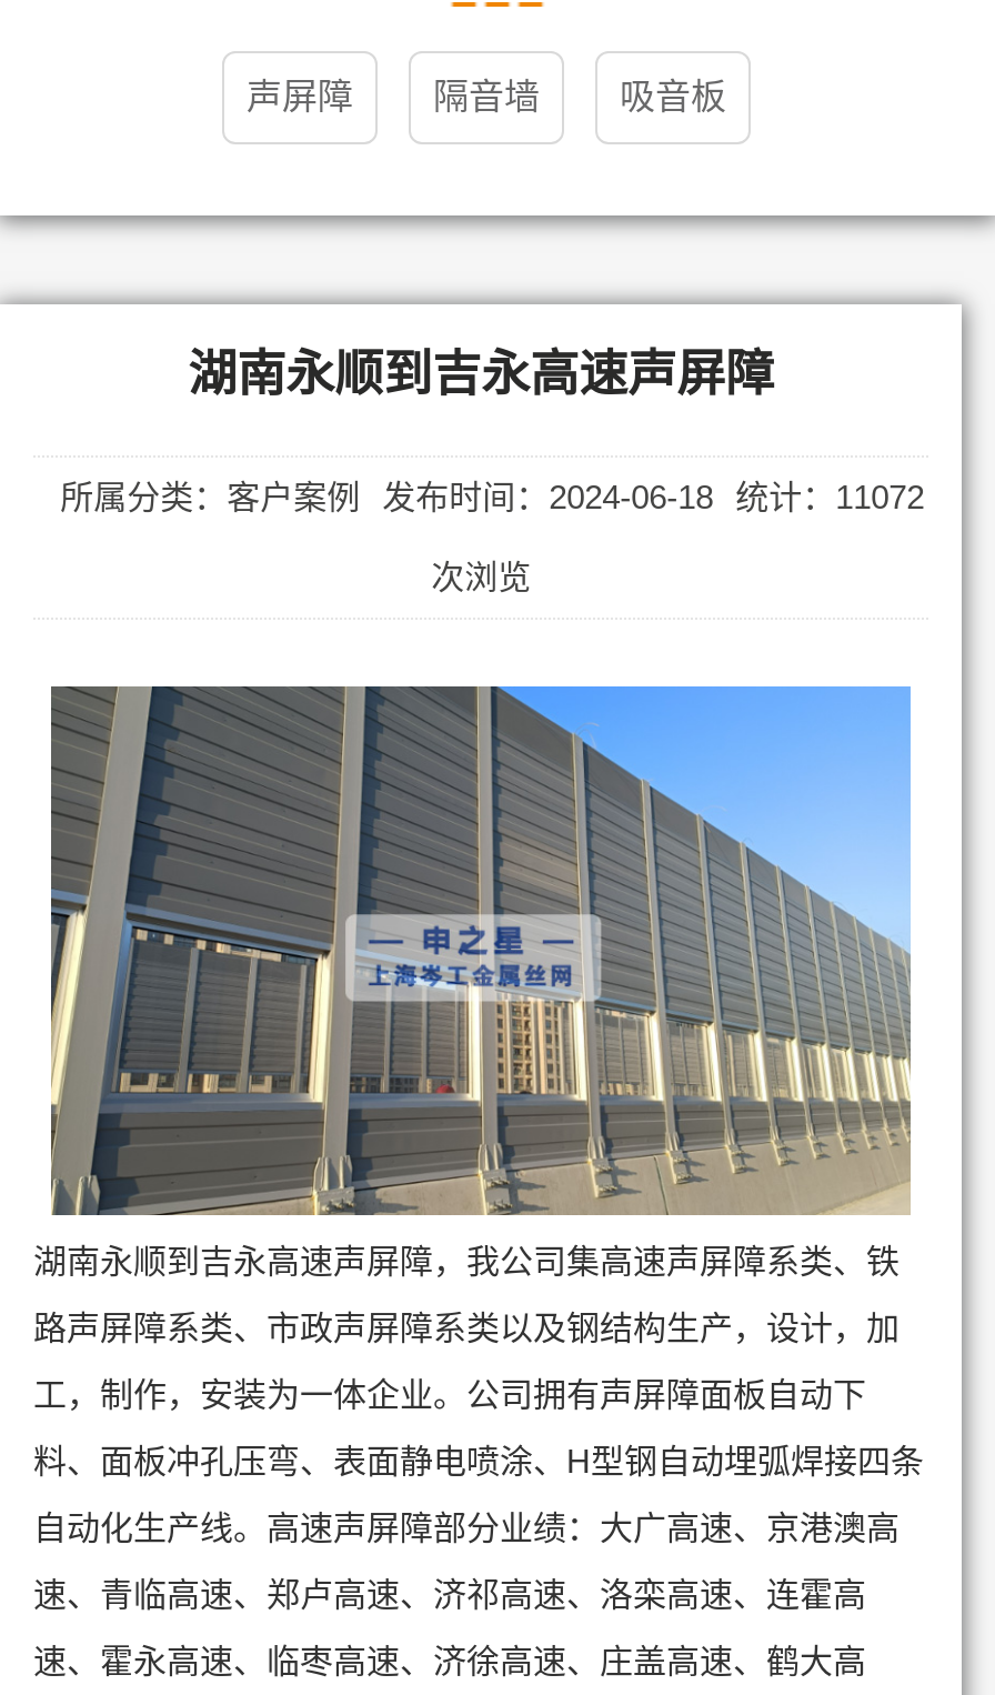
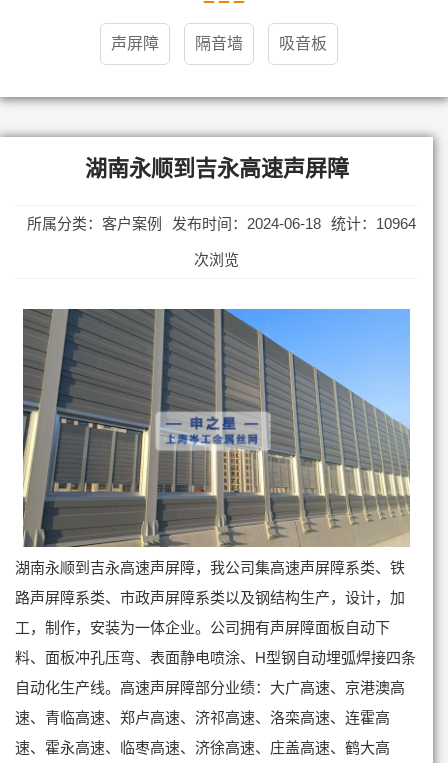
[60,477,924,514] 所属分类：客户案例 发布时间：2024-06-18 统计：11072 -> [27,214,416,231] 所属分类：客户案例 发布时间：2024-06-18 统计：10964

